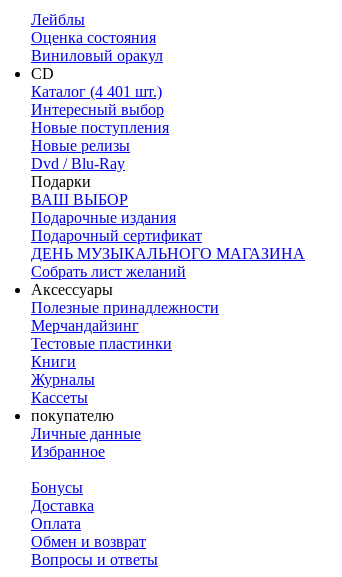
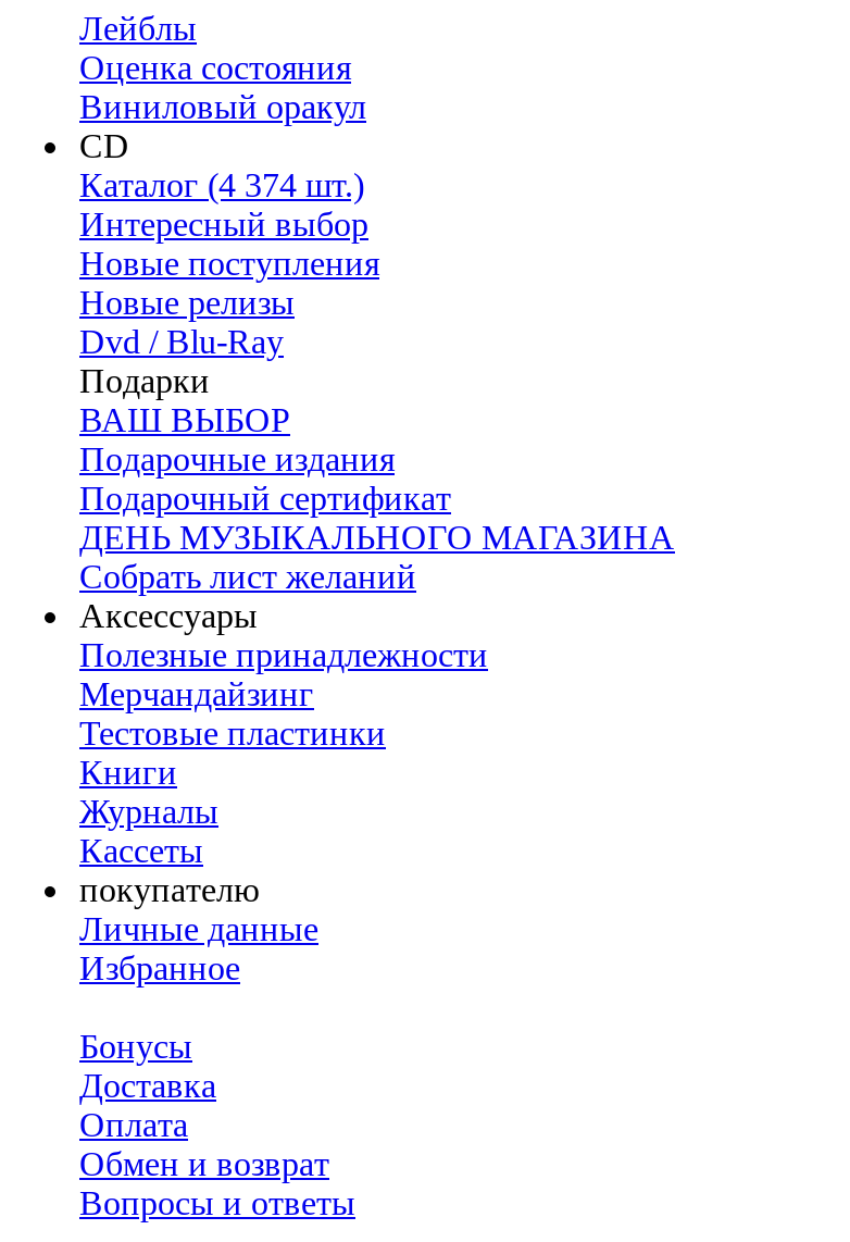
[31,83,162,100] Каталог (4 401 шт.) -> [79,167,364,204] Каталог (4 374 шт.)

